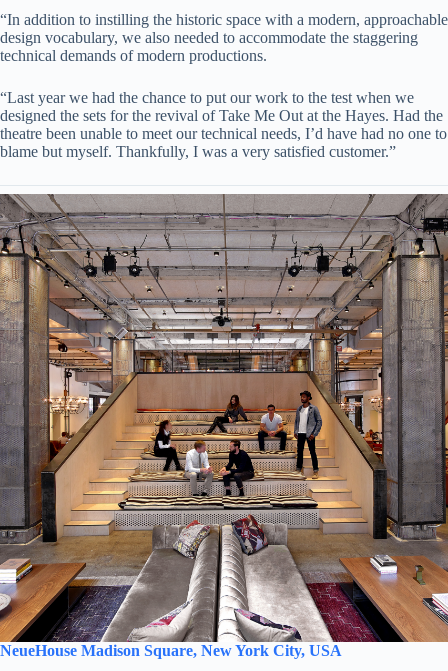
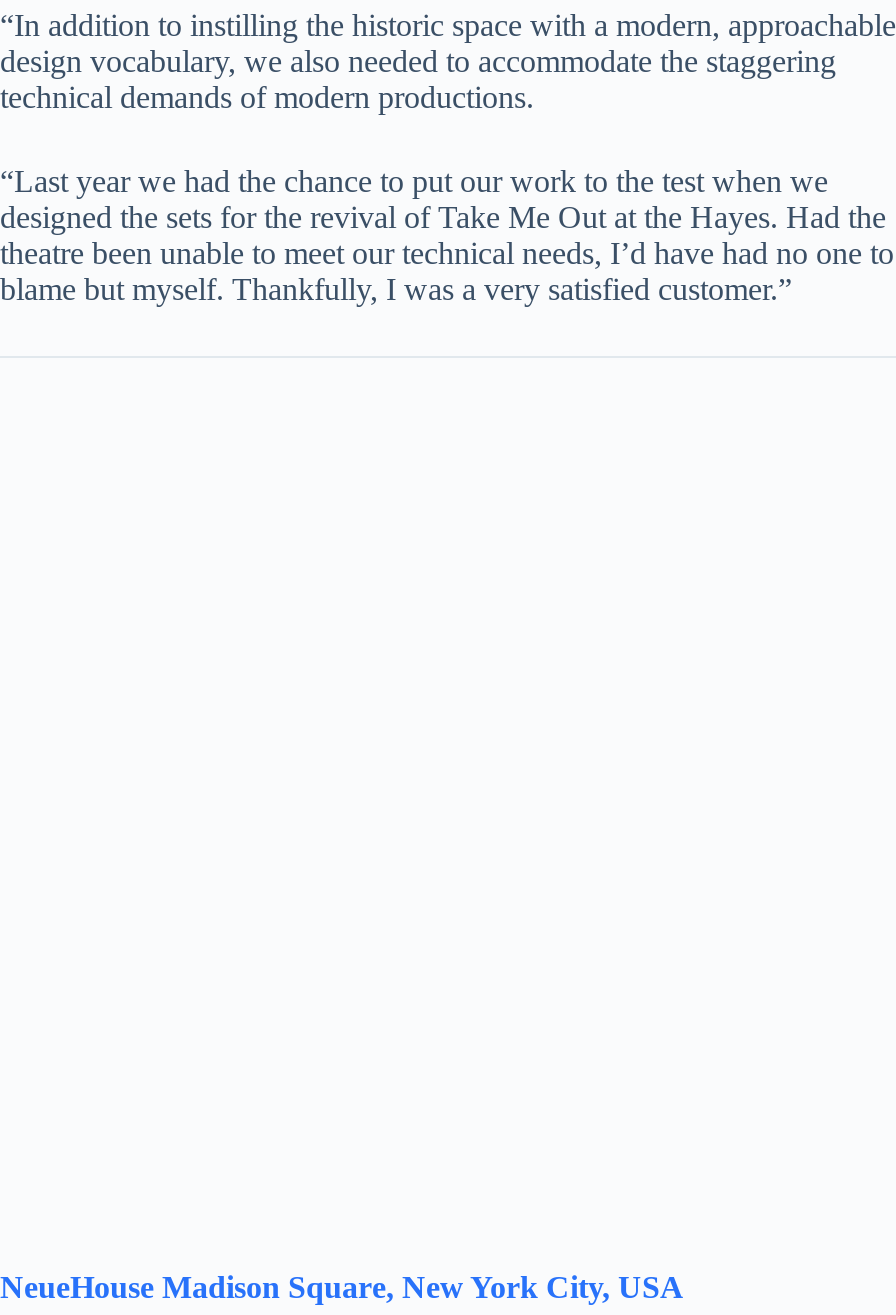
[3,193,445,643] [image] -> none

